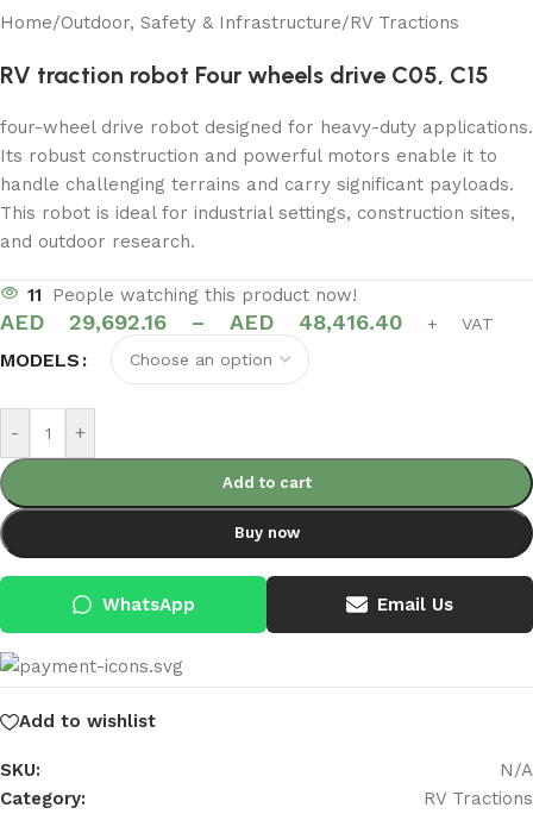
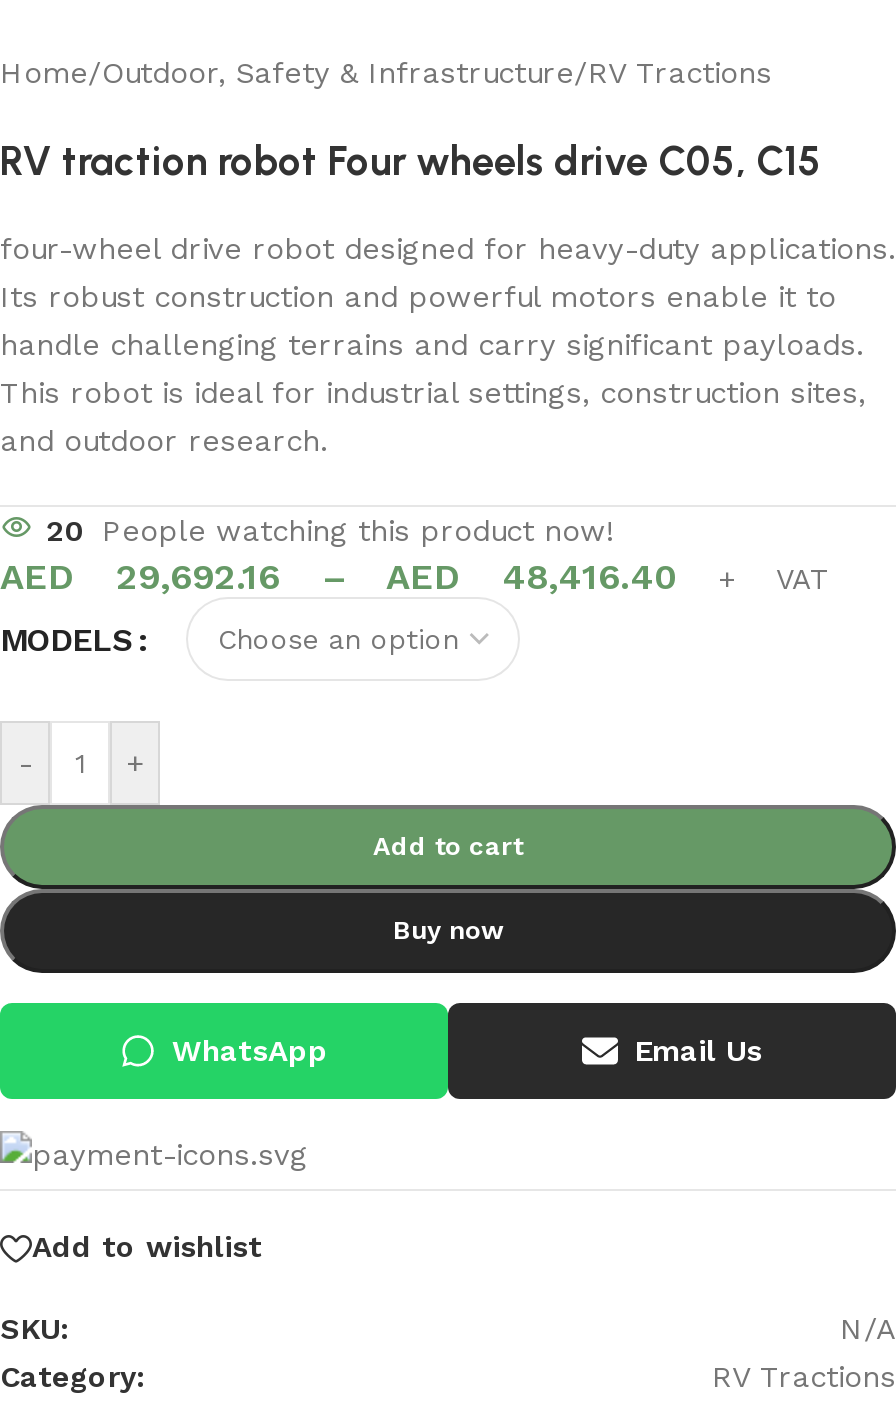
[27,284,357,306] 11 People watching this product now! -> [46,513,614,549] 20 People watching this product now!

